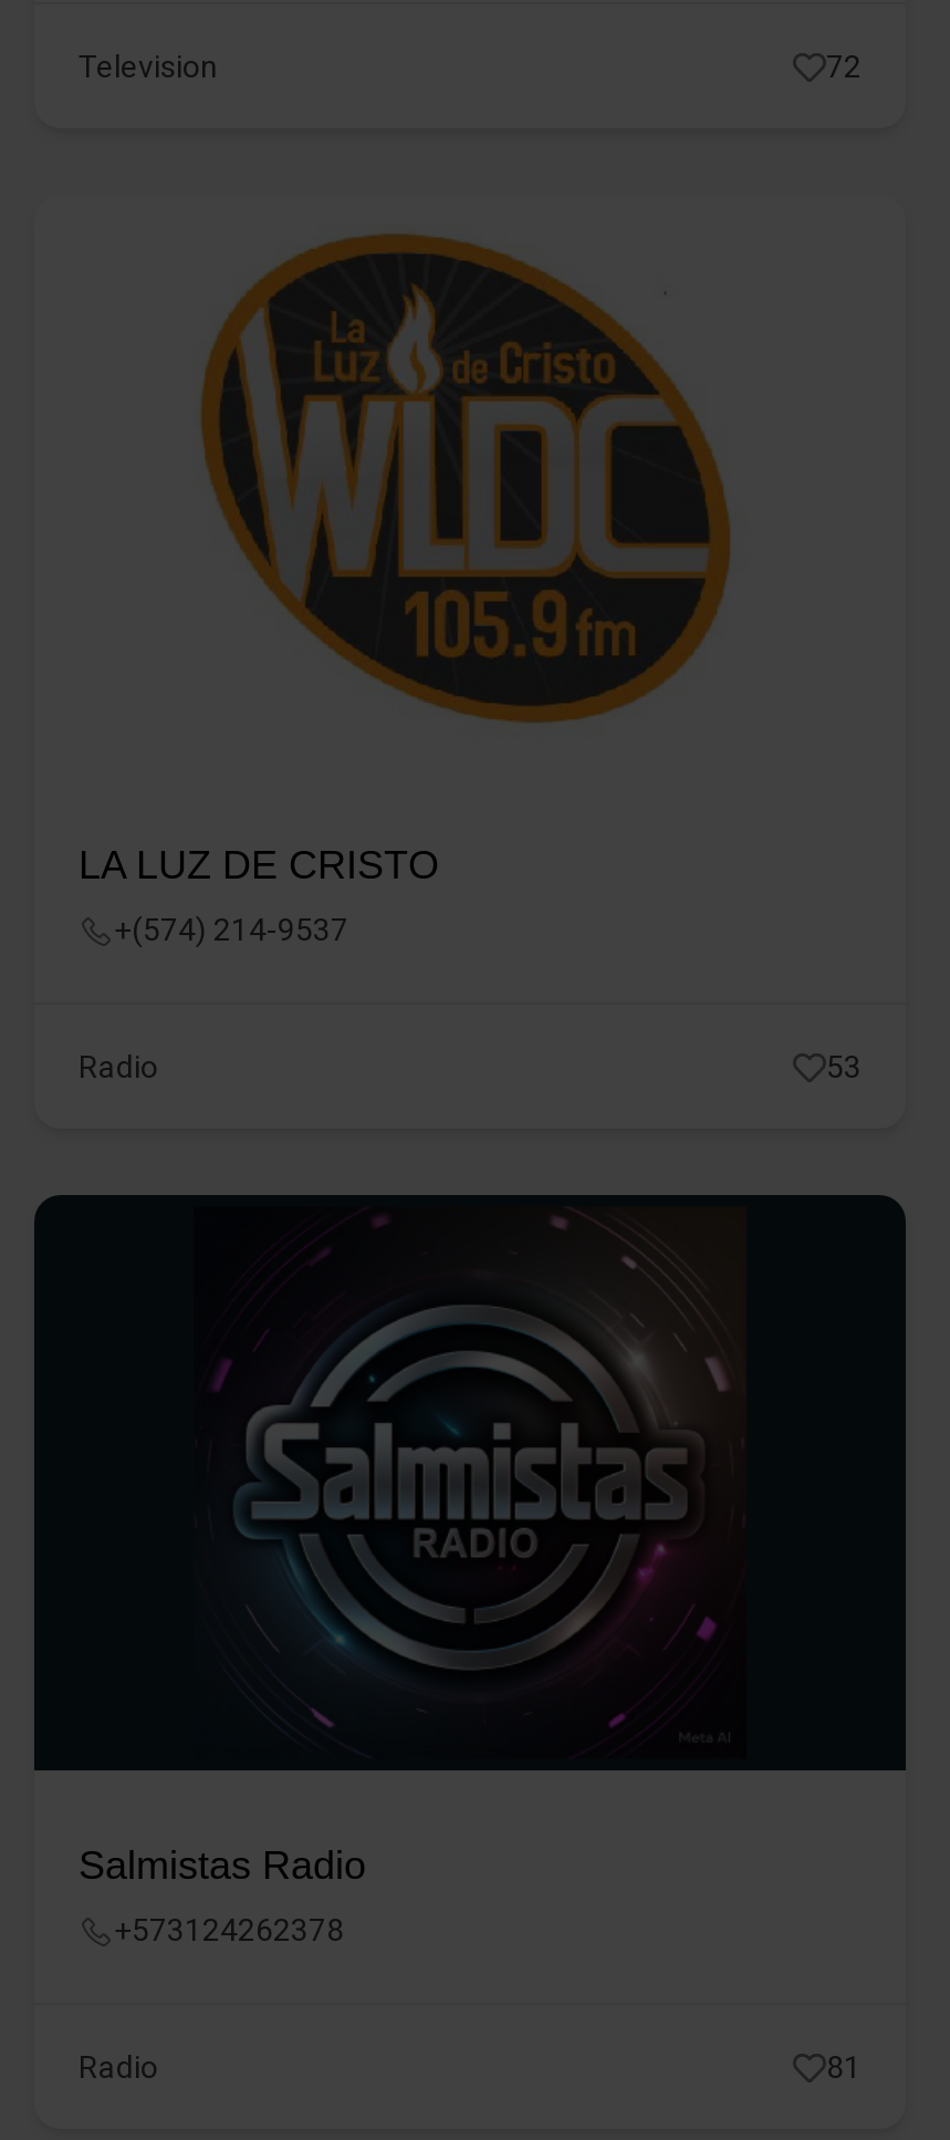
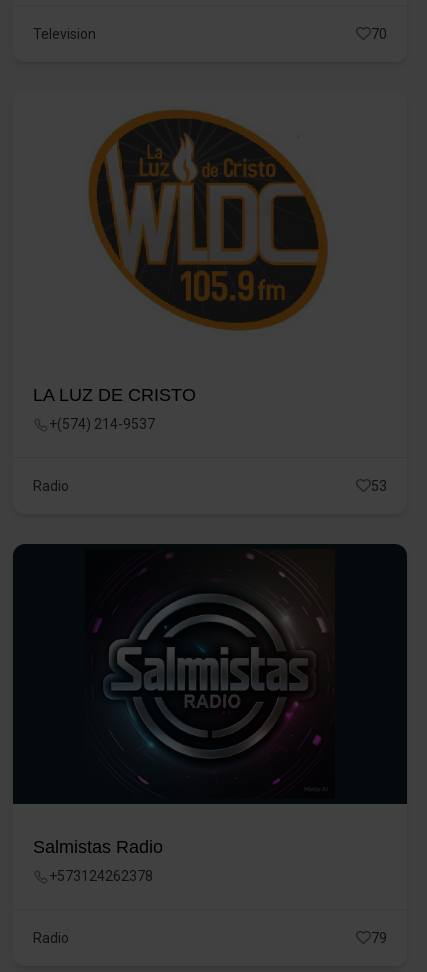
[826,50,862,85] 72 -> [371,26,387,42] 70
[826,2050,862,2086] 81 -> [371,930,387,946] 79

